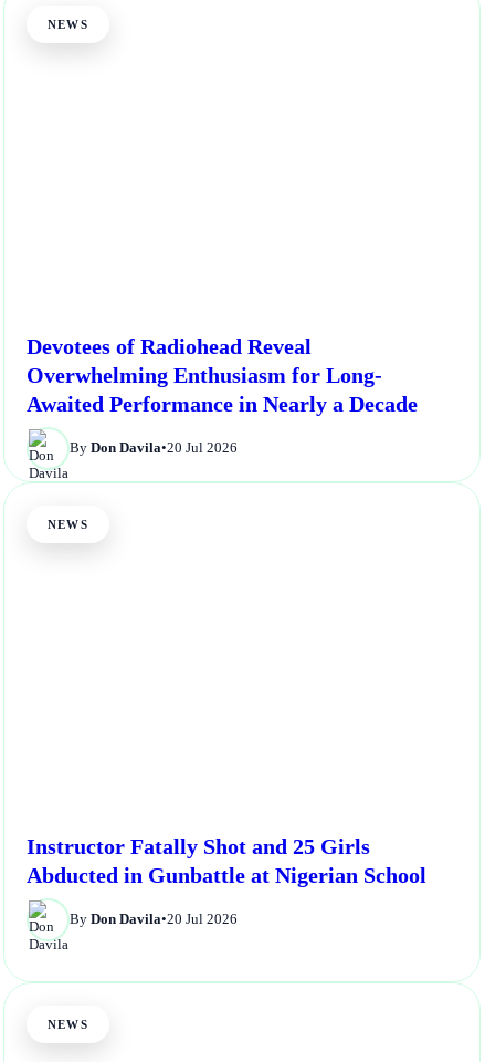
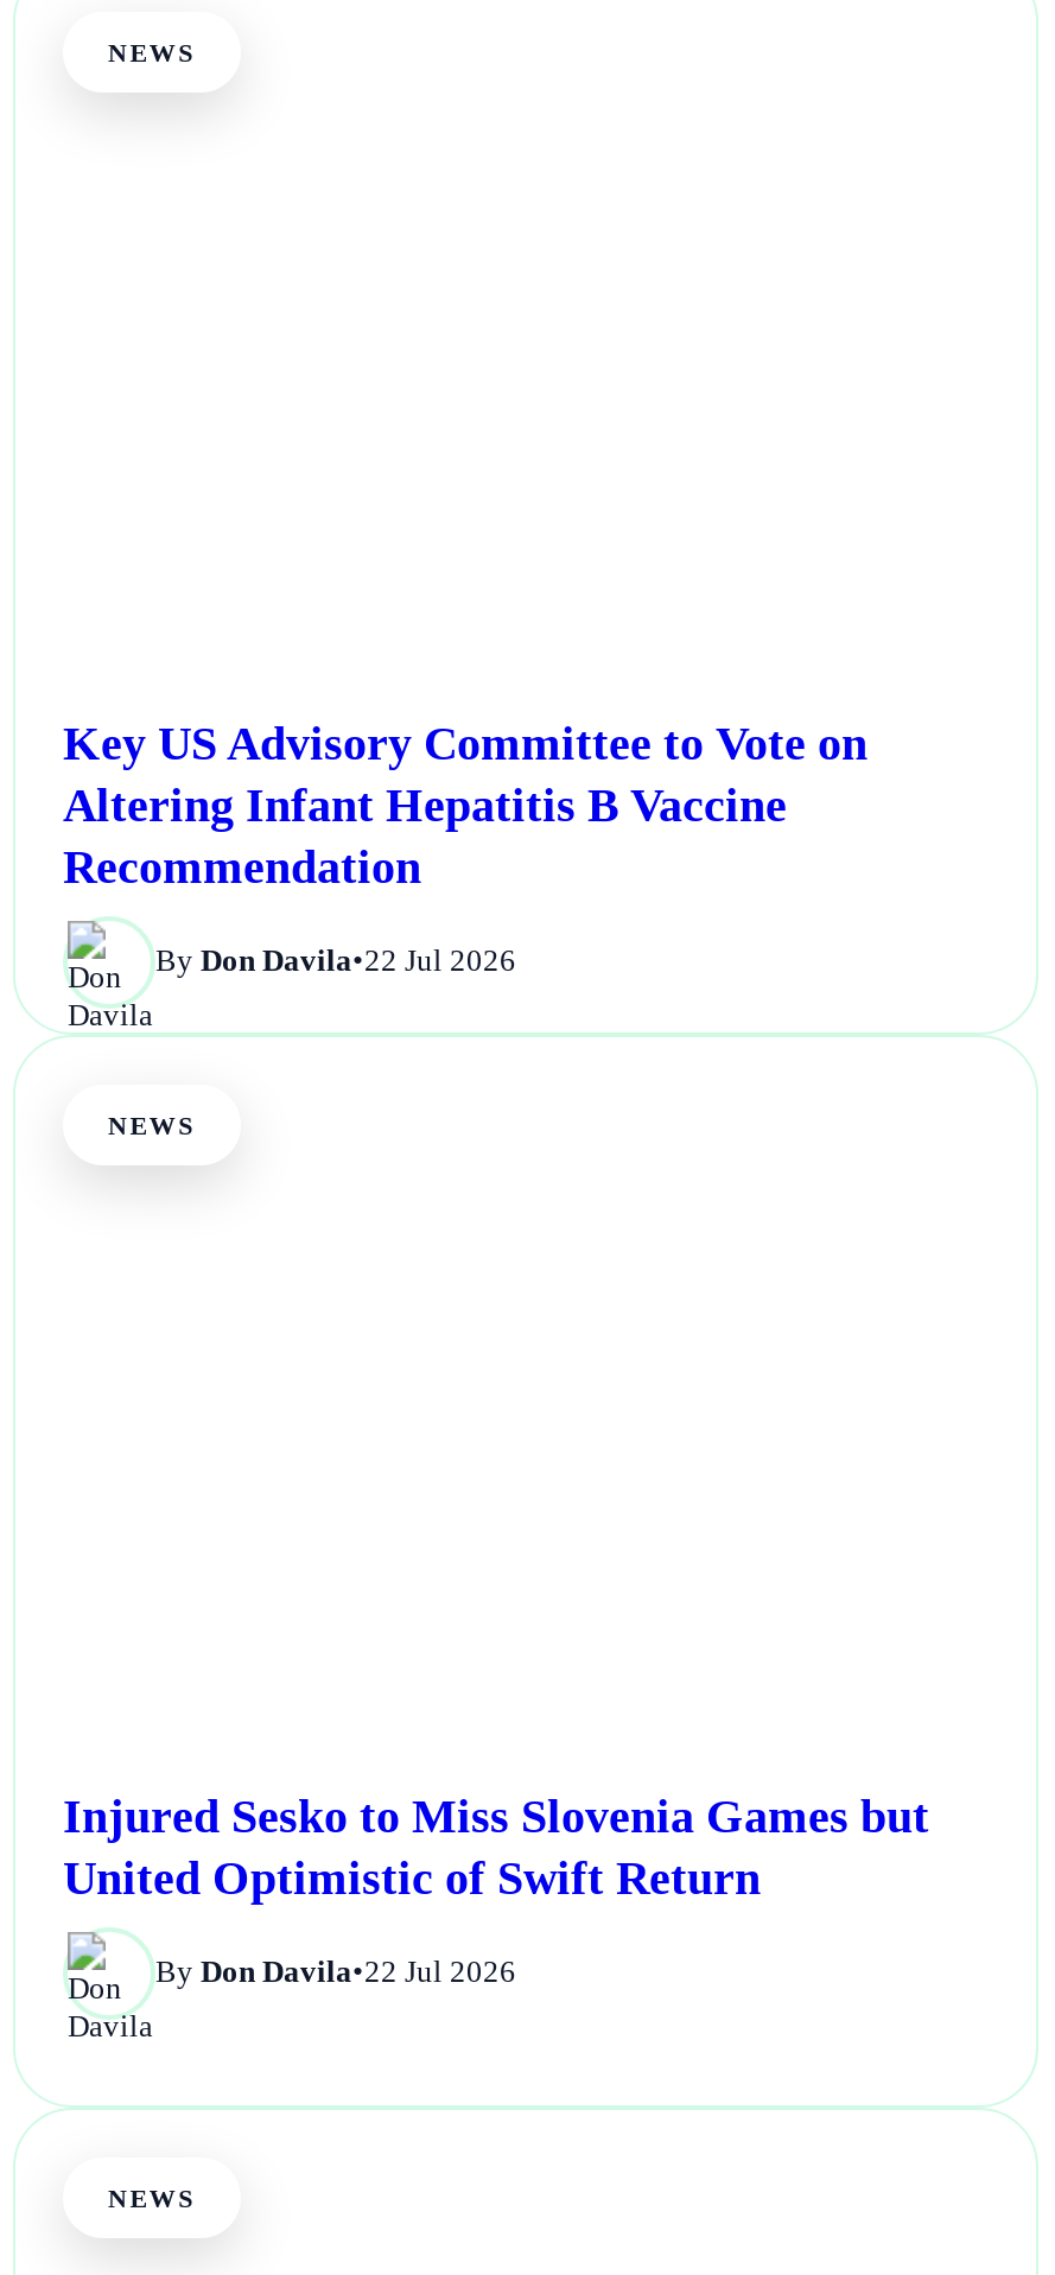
[27,334,418,416] Devotees of Radiohead Reveal | Overwhelming Enthusiasm for Long- | Awaited Performance in Nearly a Decade -> [63,716,867,892] Key US Advisory Committee to Vote on | Altering Infant Hepatitis B Vaccine | Recommendation
[70,439,238,456] By Don Davila•20 Jul 2026 -> [155,943,516,978] By Don Davila•22 Jul 2026
[27,834,426,887] Instructor Fatally Shot and 25 Girls | Abducted in Gunbattle at Nigerian School -> [63,1789,929,1903] Injured Sesko to Miss Slovenia Games but | United Optimistic of Swift Return
[70,911,238,927] By Don Davila•20 Jul 2026 -> [155,1954,516,1989] By Don Davila•22 Jul 2026

